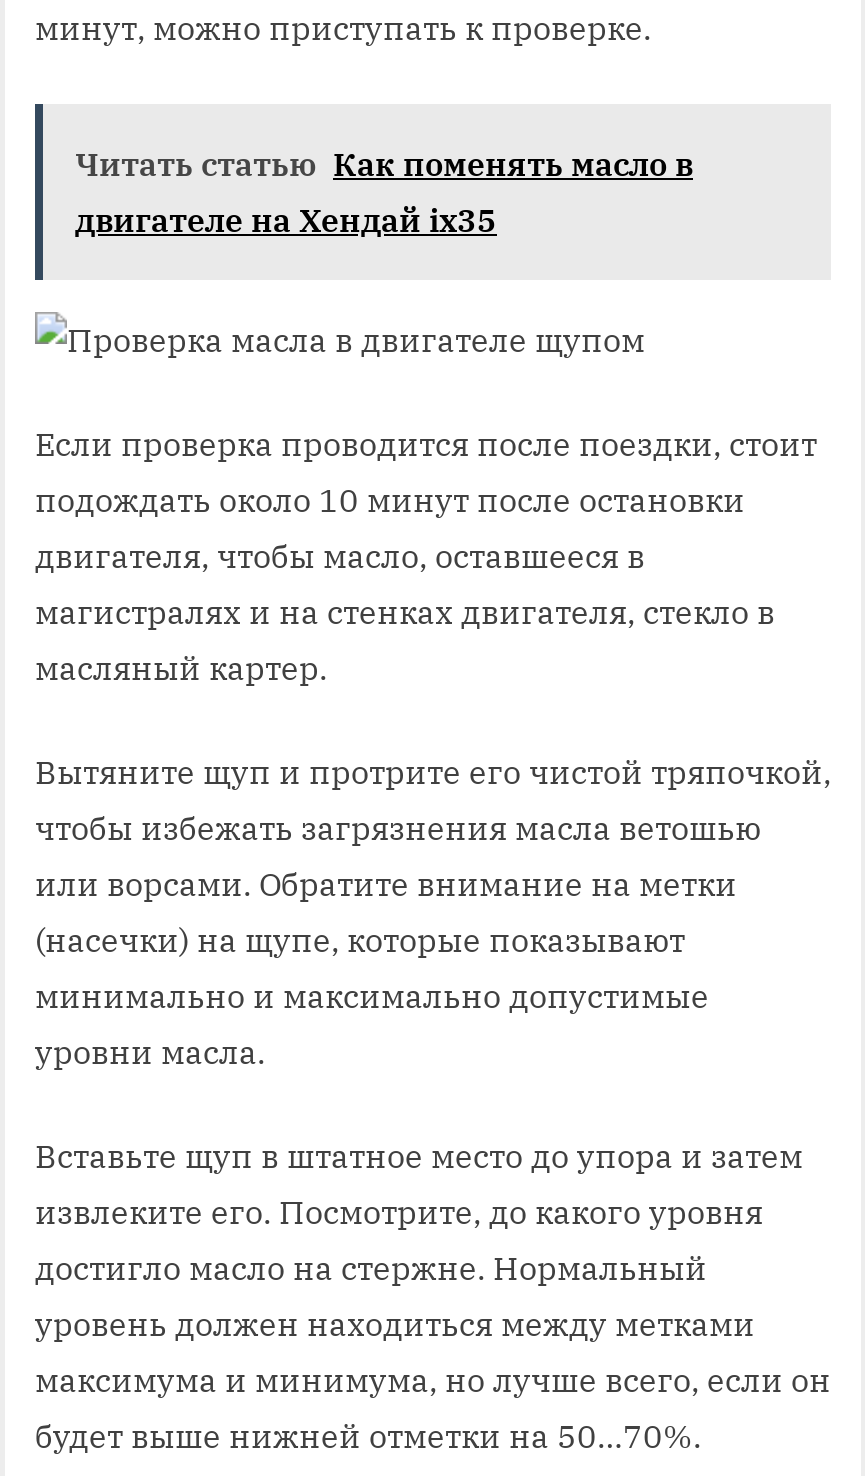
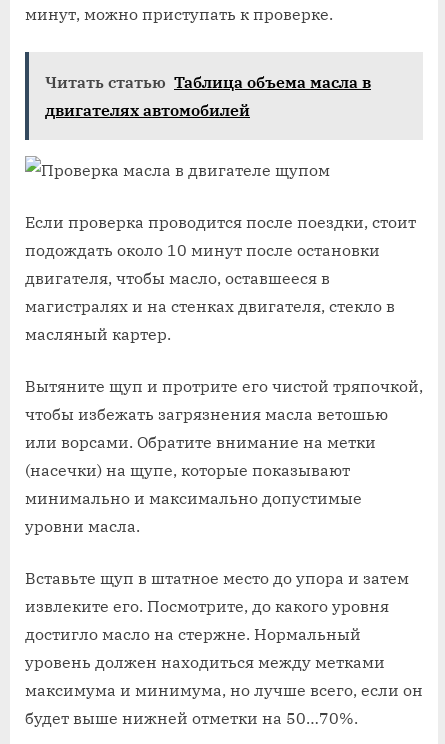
[75,144,693,240] Читать статью Как поменять масло в | двигателе на Хендай ix35 -> [45,72,371,120] Читать статью Таблица объема масла в | двигателях автомобилей

